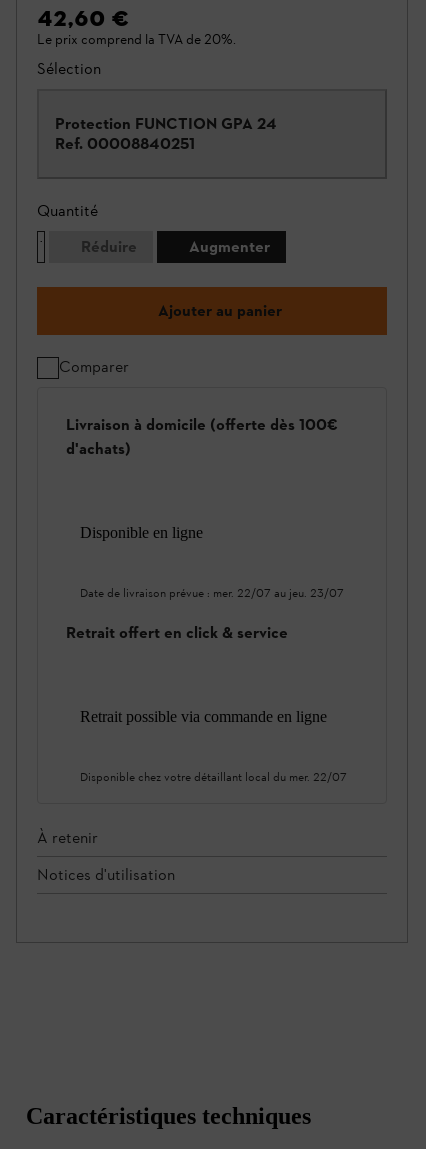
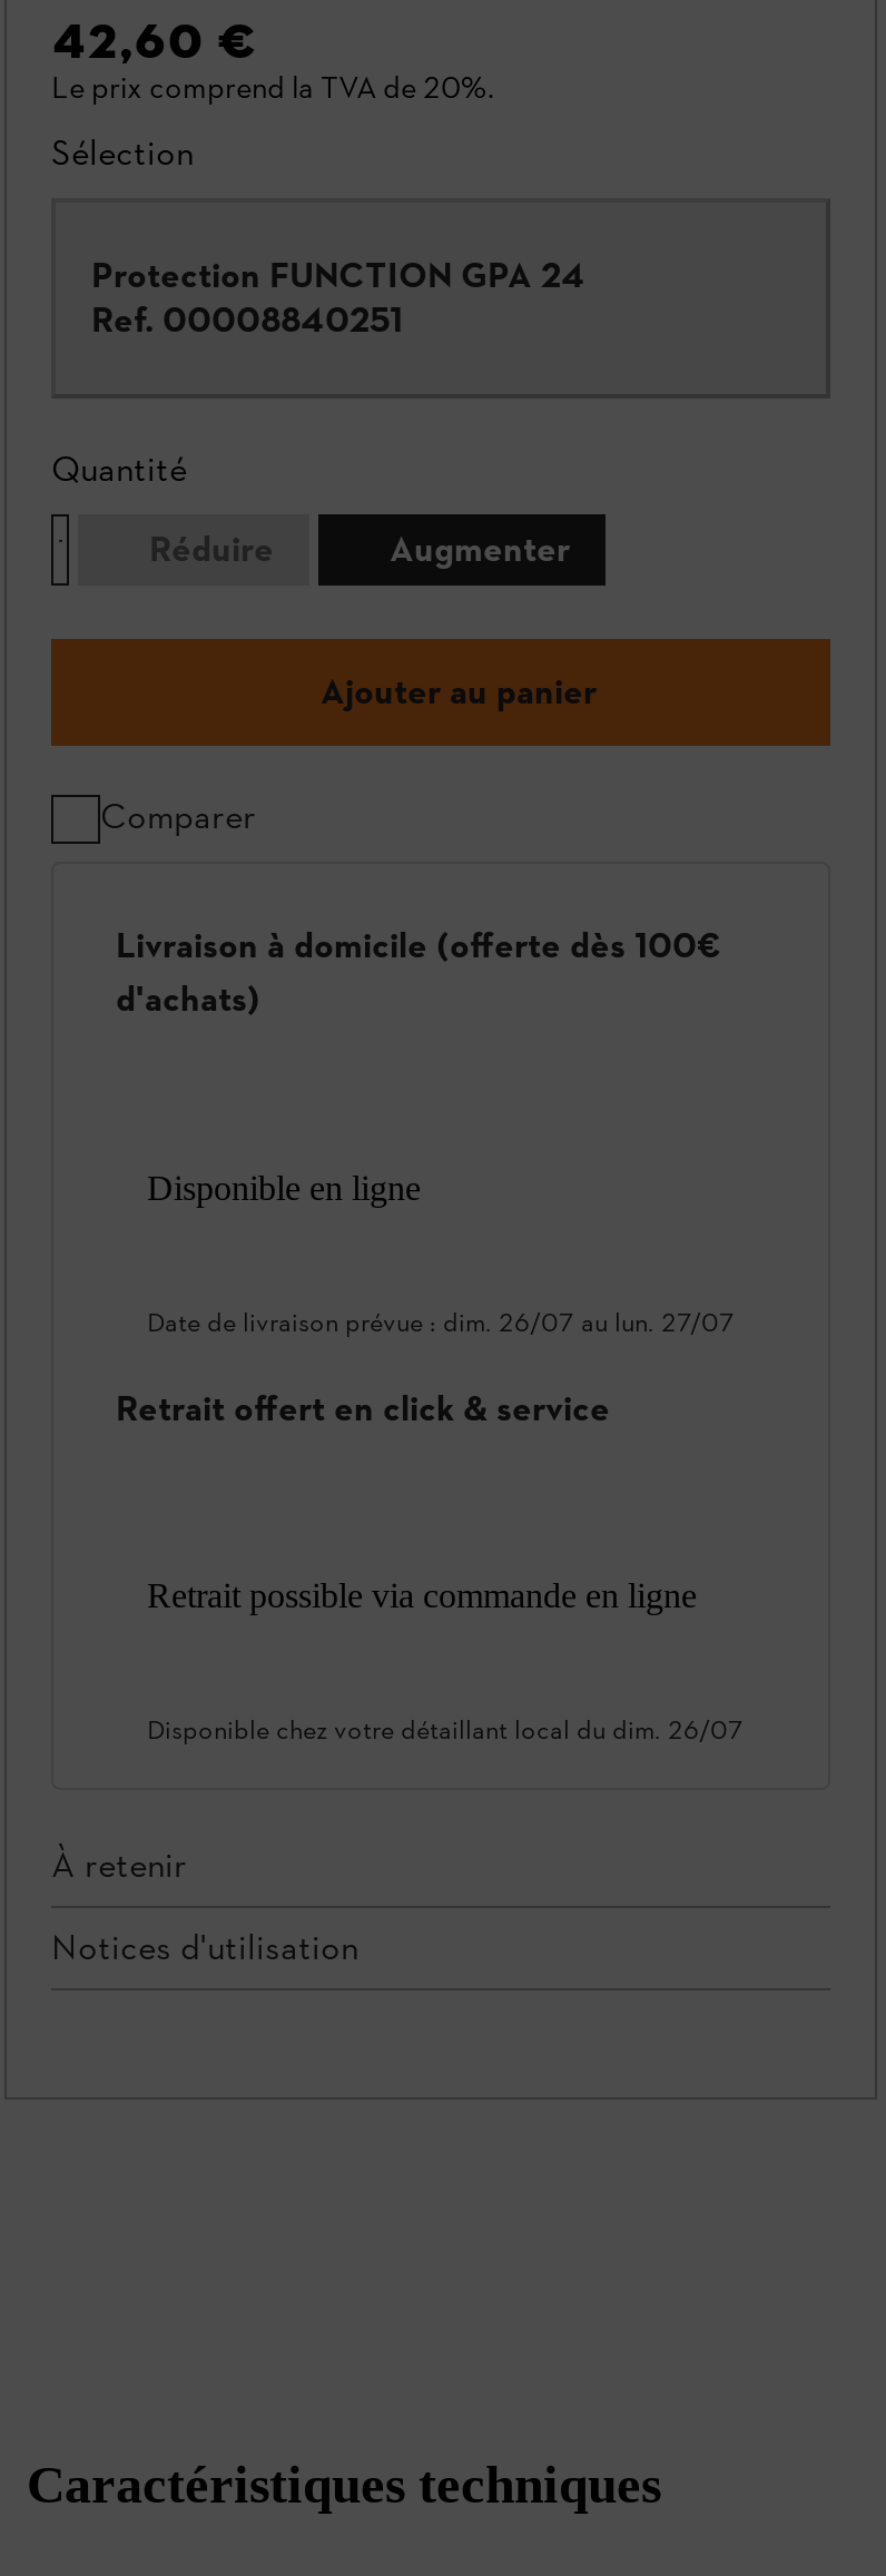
[80,586,344,600] Date de livraison prévue : mer. 22/07 au jeu. 23/07 -> [147,1306,735,1337] Date de livraison prévue : dim. 26/07 au lun. 27/07
[80,770,347,784] Disponible chez votre détaillant local du mer. 22/07 -> [147,1714,744,1746] Disponible chez votre détaillant local du dim. 26/07

